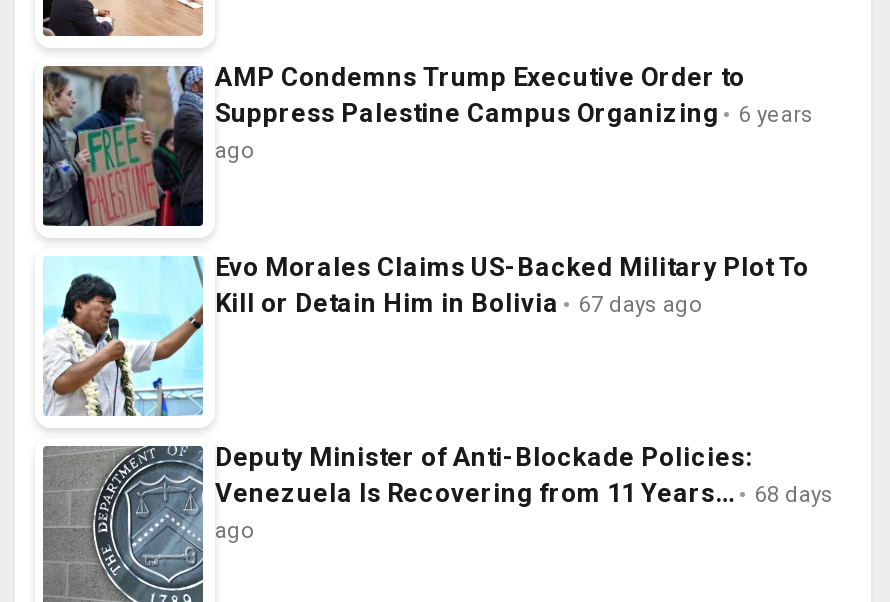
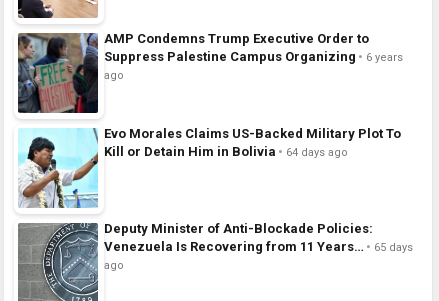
[215,288,703,318] Kill or Detain Him in Bolivia 67 days ago -> [104,144,348,159] Kill or Detain Him in Bolivia 64 days ago
[215,478,833,508] Venezuela Is Recovering from 11 Years… 68 days -> [104,239,413,254] Venezuela Is Recovering from 11 Years… 65 days

